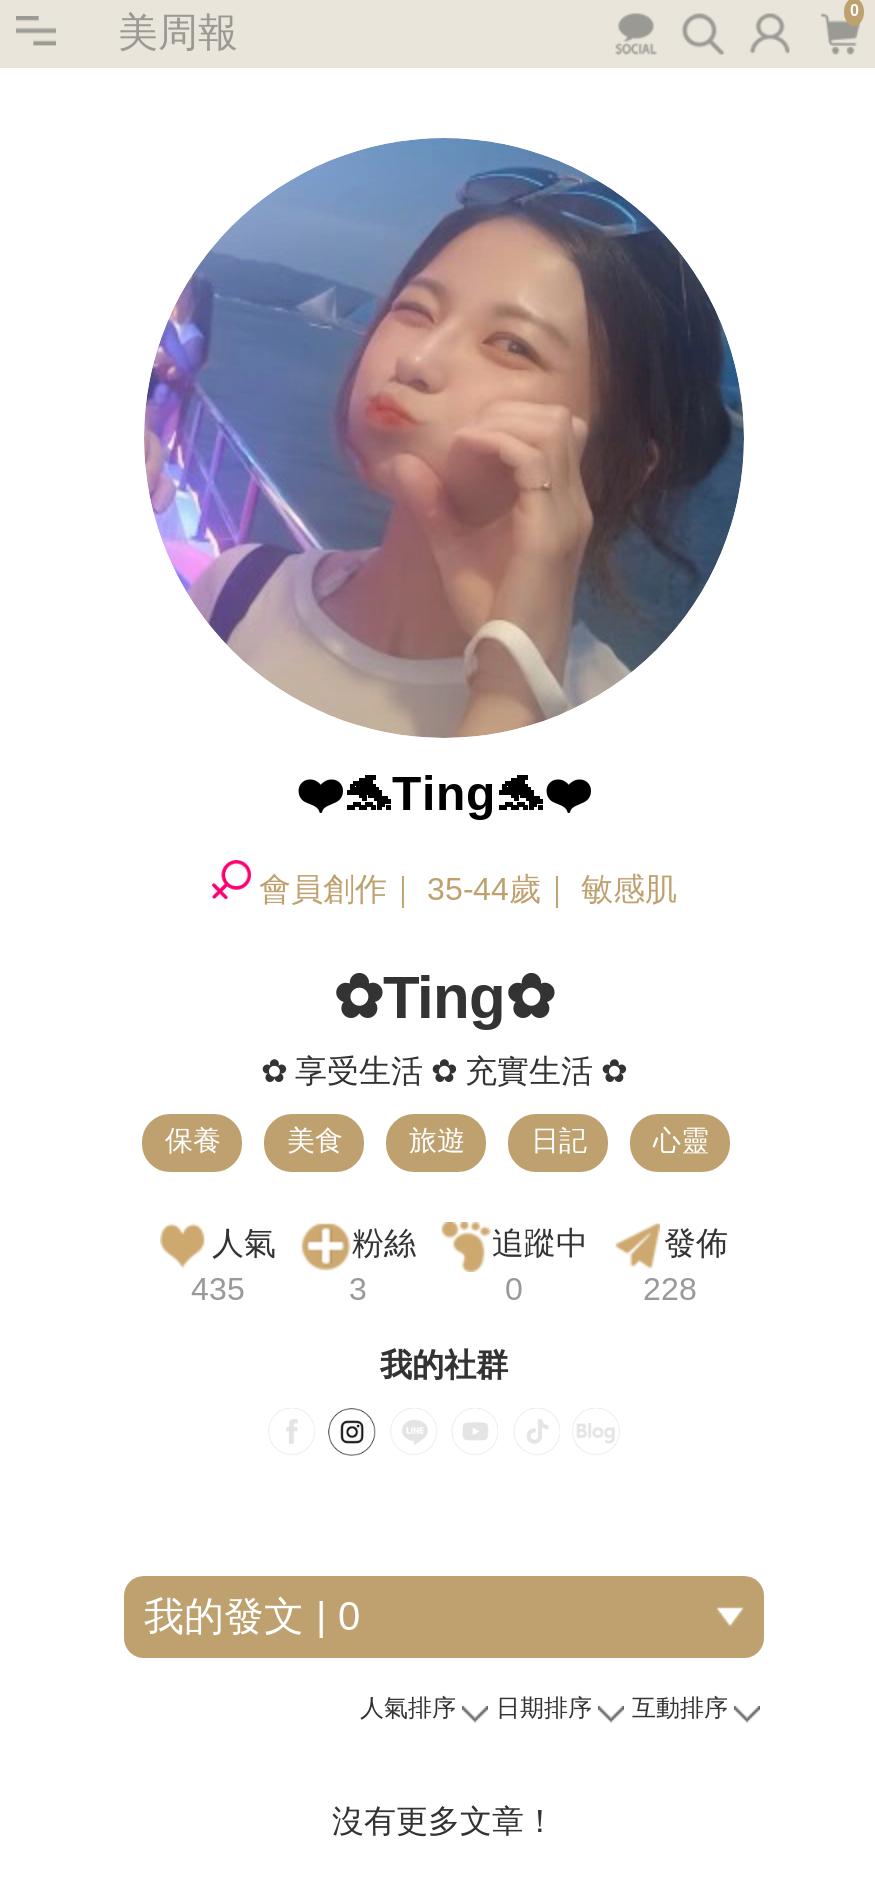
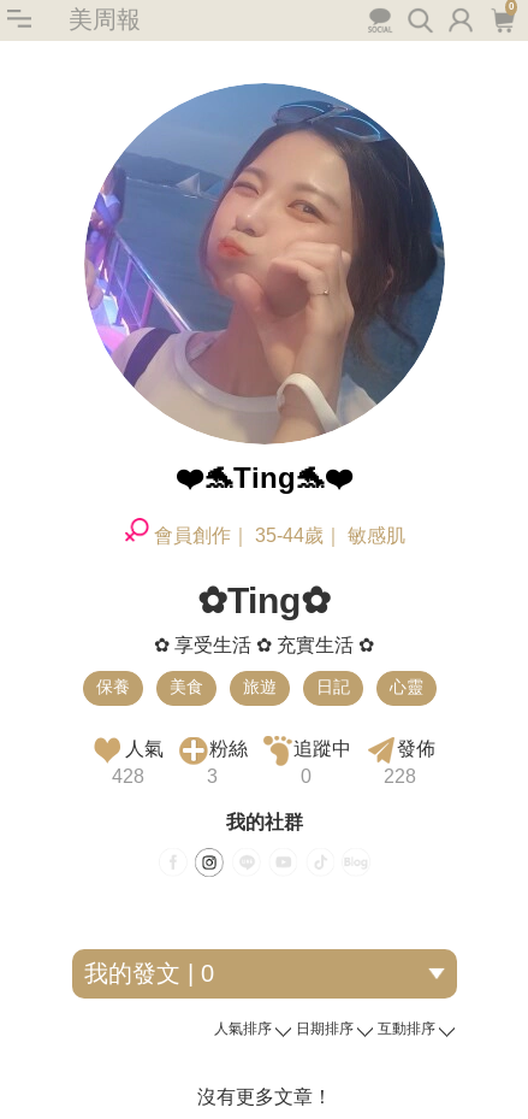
[191,1272,245,1306] 435 -> [112,766,145,787] 428

